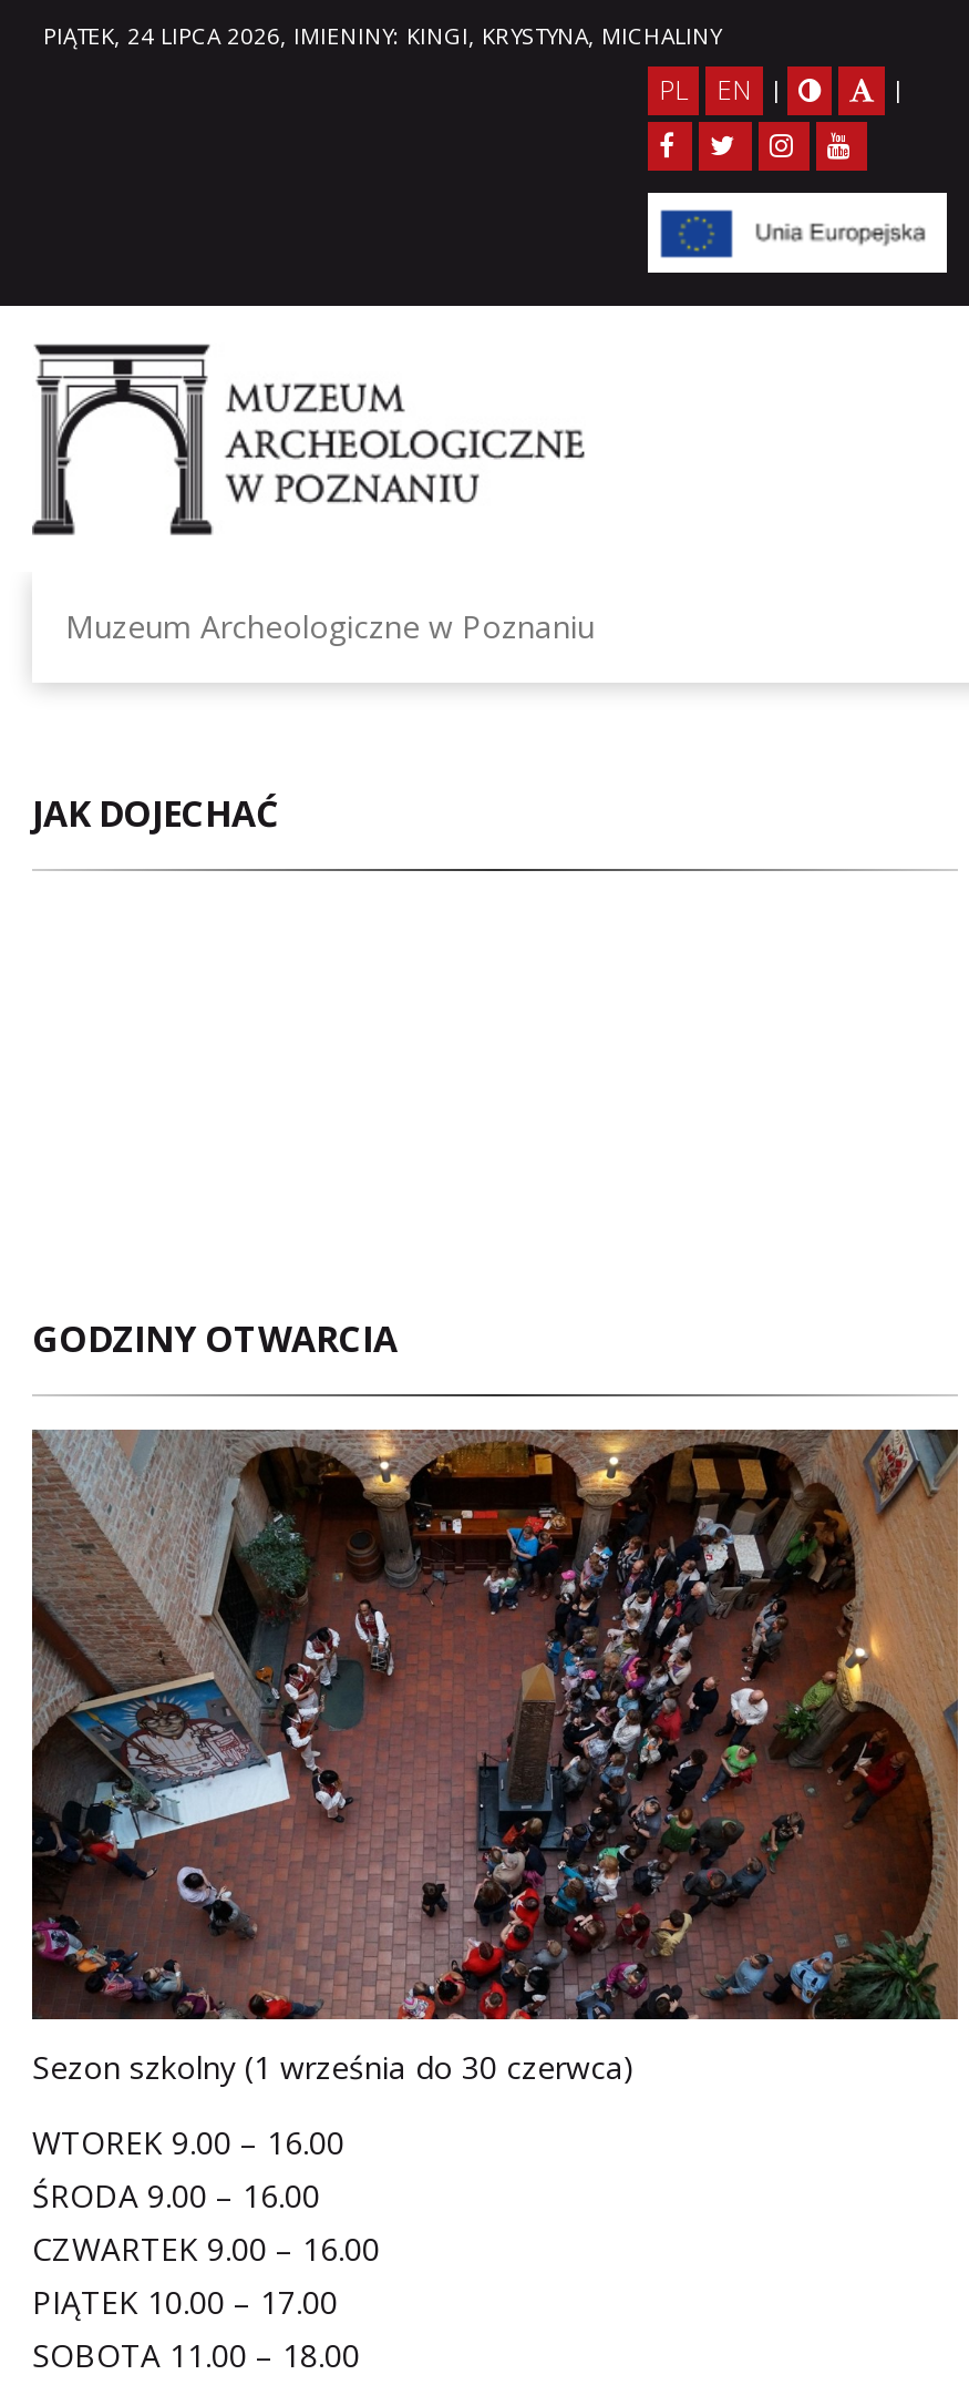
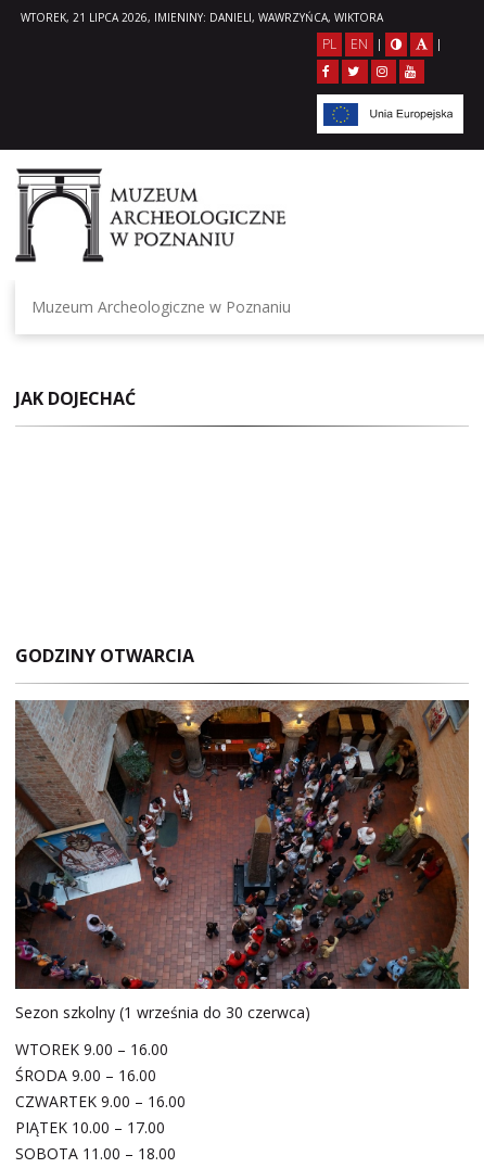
[43,20,721,51] PIĄTEK, 24 LIPCA 2026, IMIENINY: KINGI, KRYSTYNA, MICHALINY -> [21,10,383,25] WTOREK, 21 LIPCA 2026, IMIENINY: DANIELI, WAWRZYŃCA, WIKTORA

